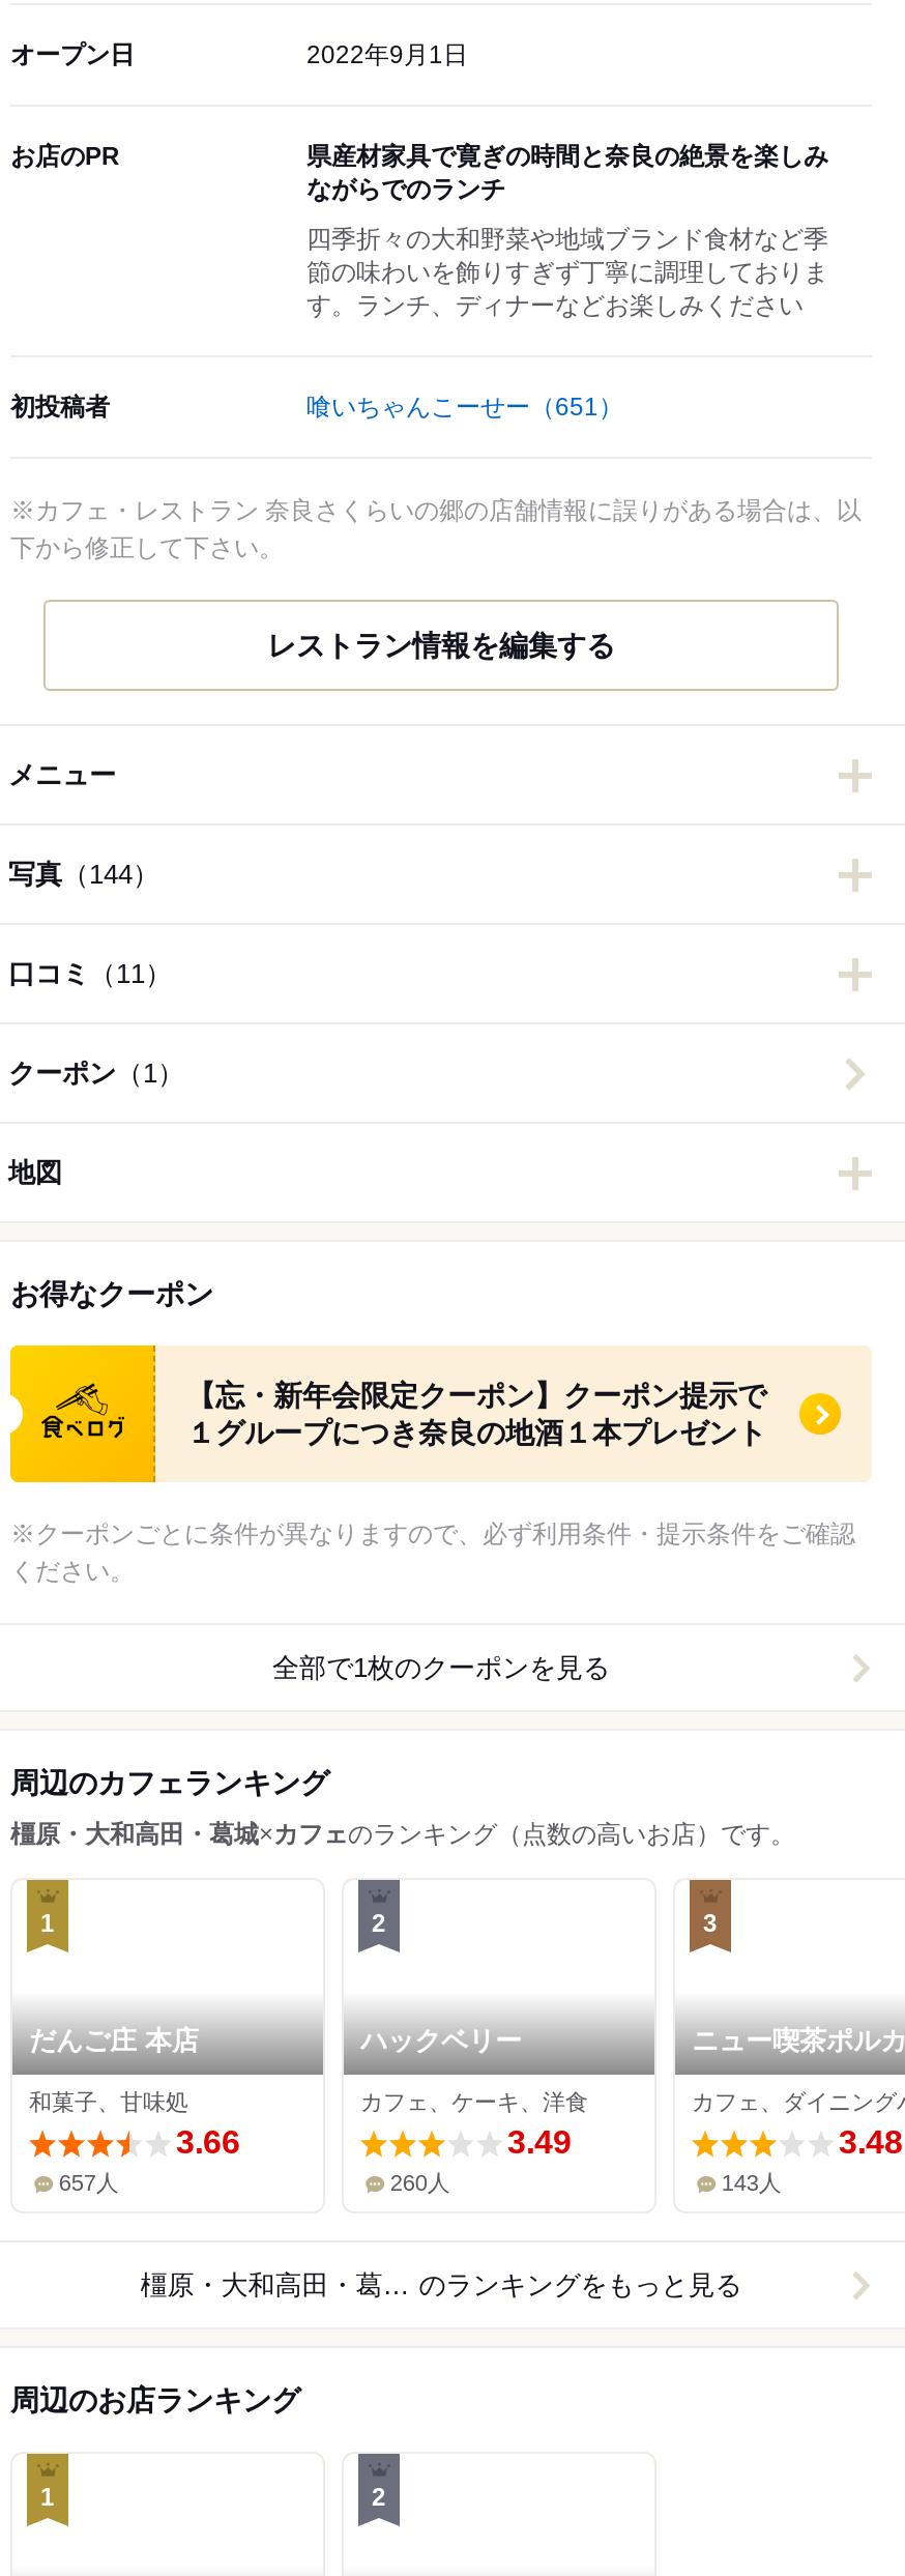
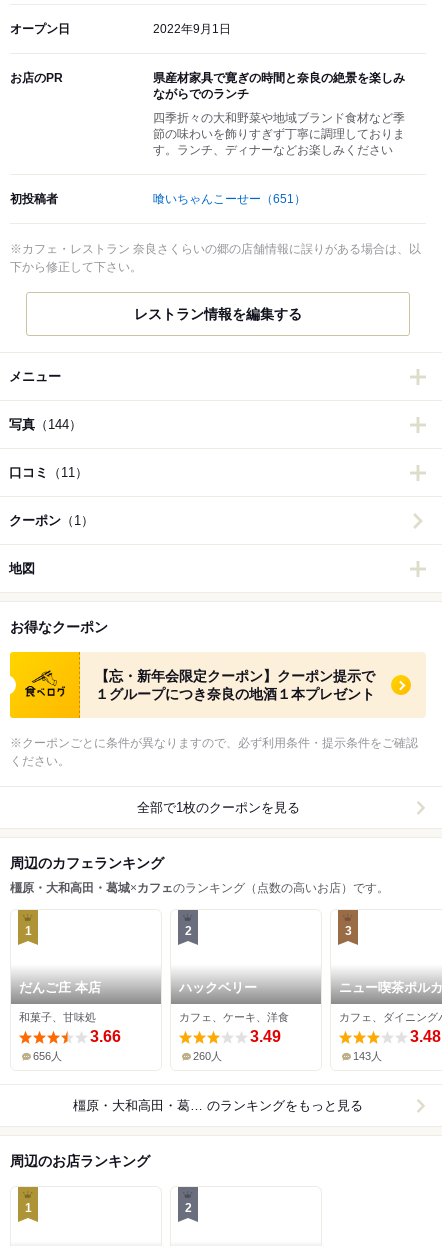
[59,2171,119,2195] 657人 -> [33,1050,62,1062] 656人

